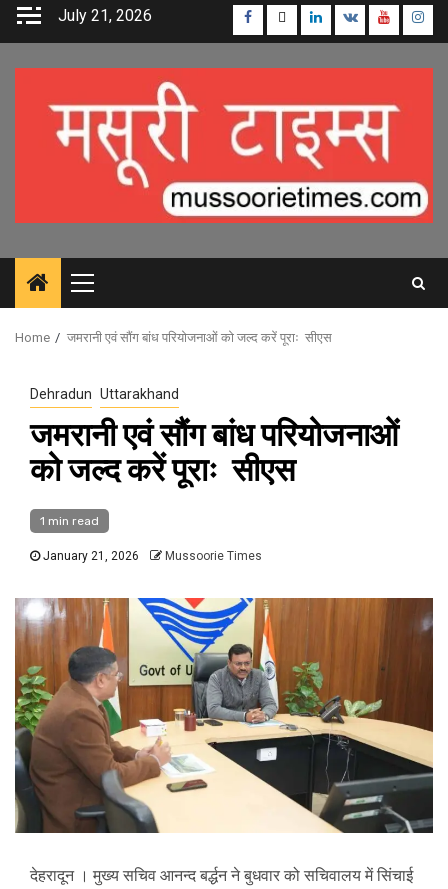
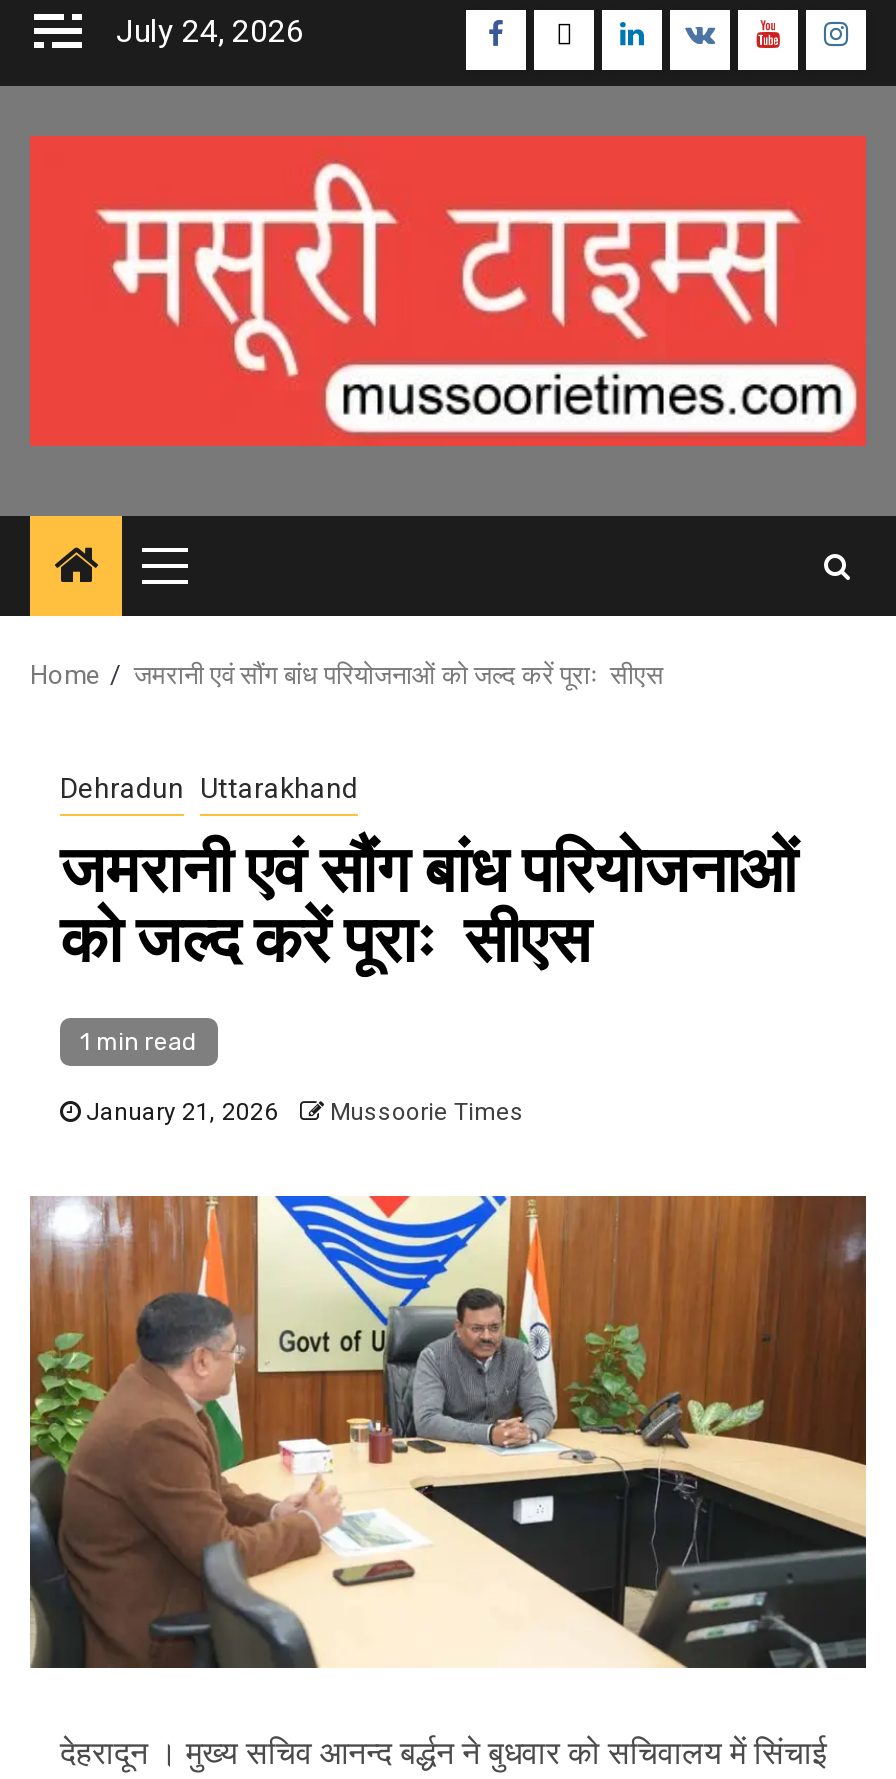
[58,6,152,25] July 21, 2026 -> [116,12,304,50] July 24, 2026

